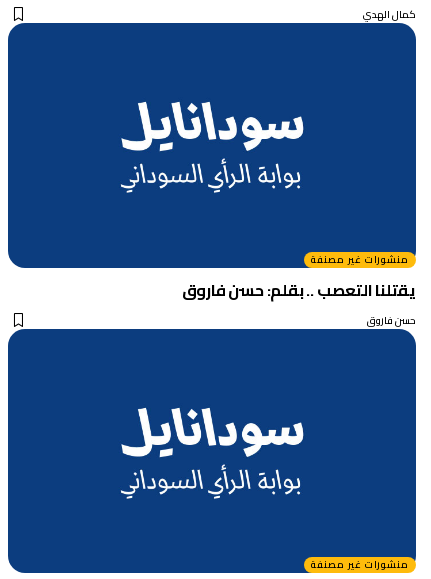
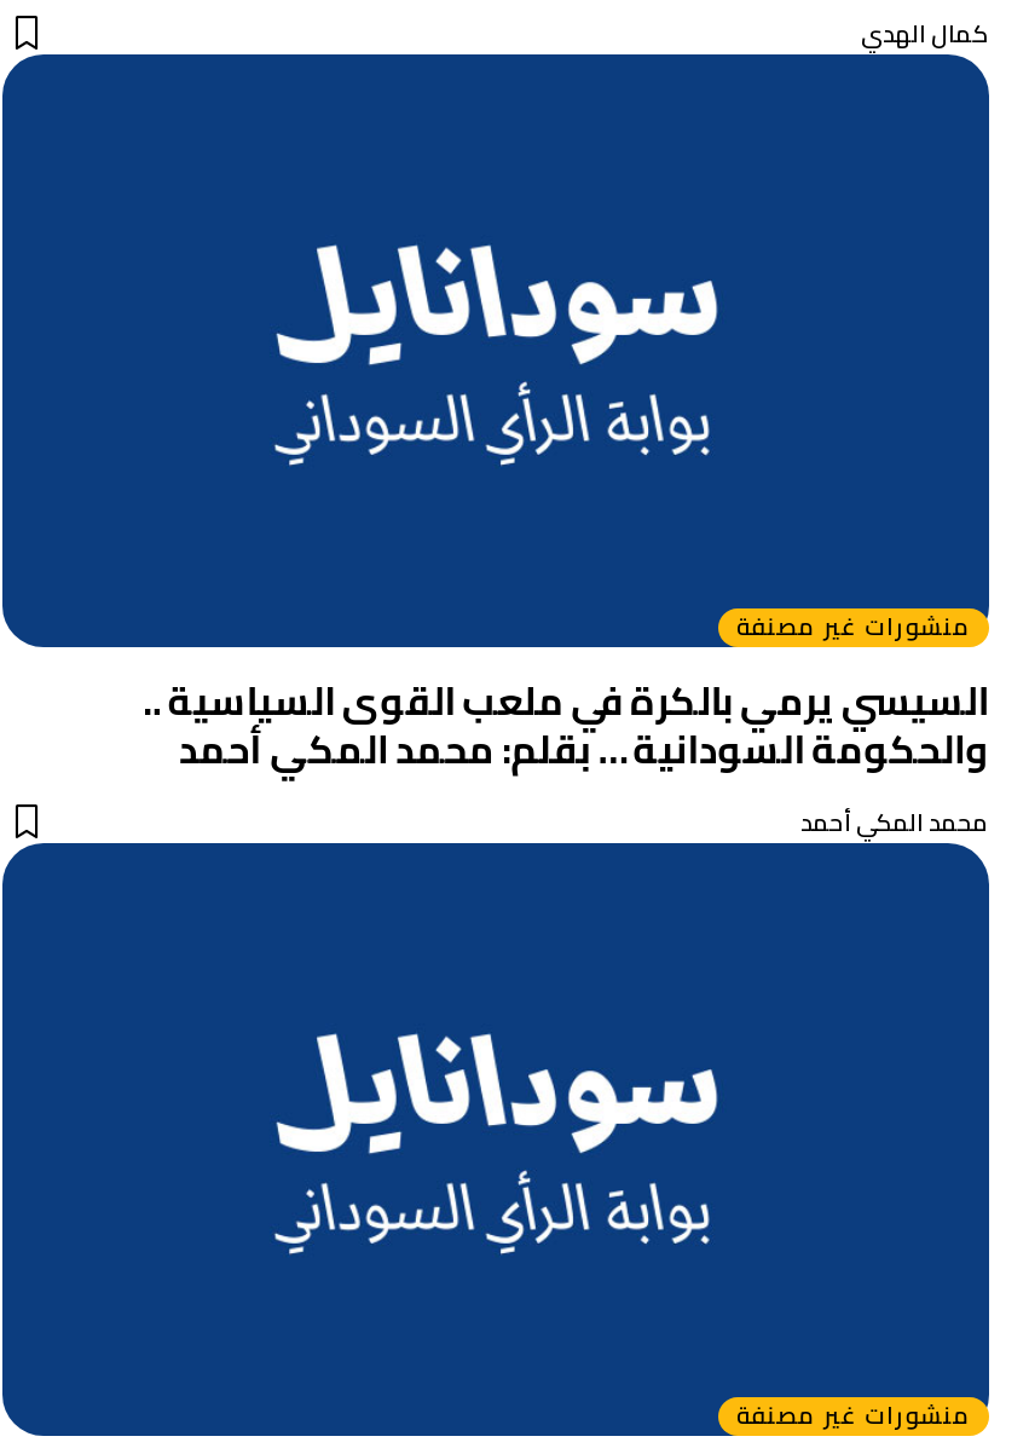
[181,275,416,330] يقتلنا التعصب .. بقلم: حسن فاروق | حسن فاروق -> [143,663,989,845] السيسي يرمي بالكرة في ملعب القوى السياسية .. | والحكومة السودانية … بقلم: محمد المكي أحمد | محمد المكي أحمد

